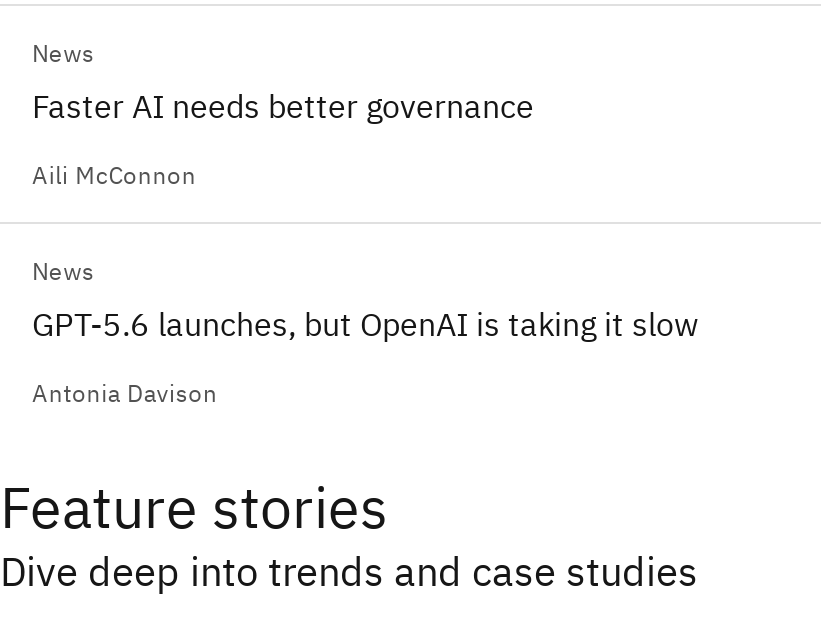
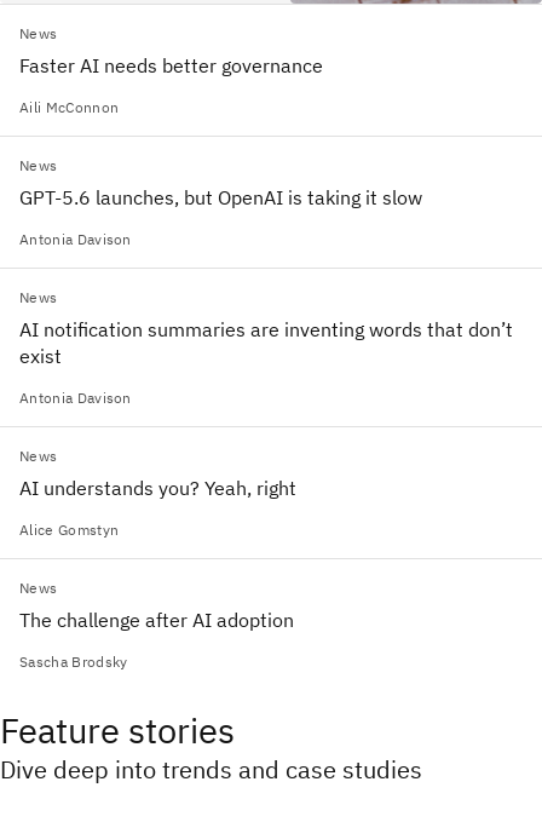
none -> [19,288,513,670] News | AI notification summaries are inventing words that don’t | exist | Antonia Davison | News | AI understands you? Yeah, right | Alice Gomstyn | News | The challenge after AI adoption | Sascha Brodsky

